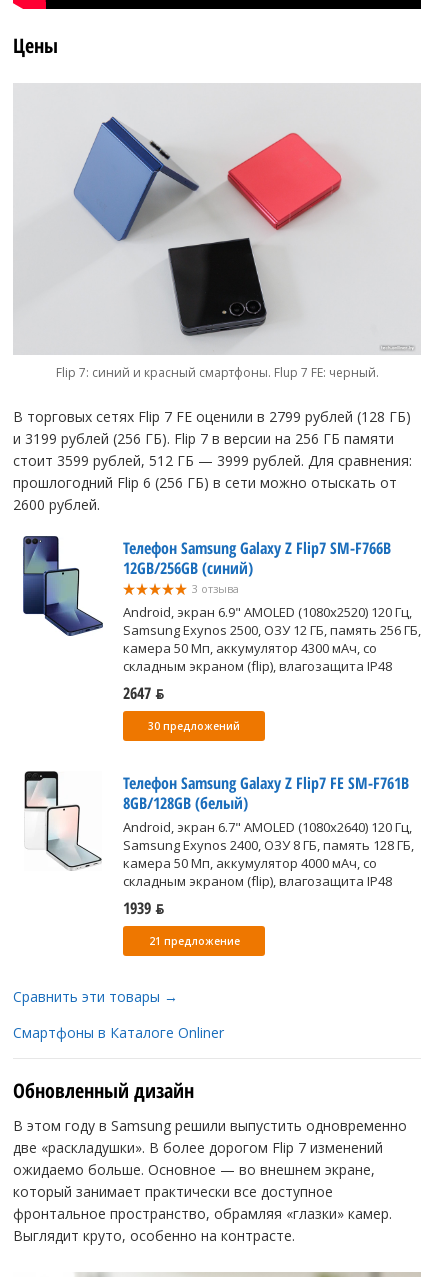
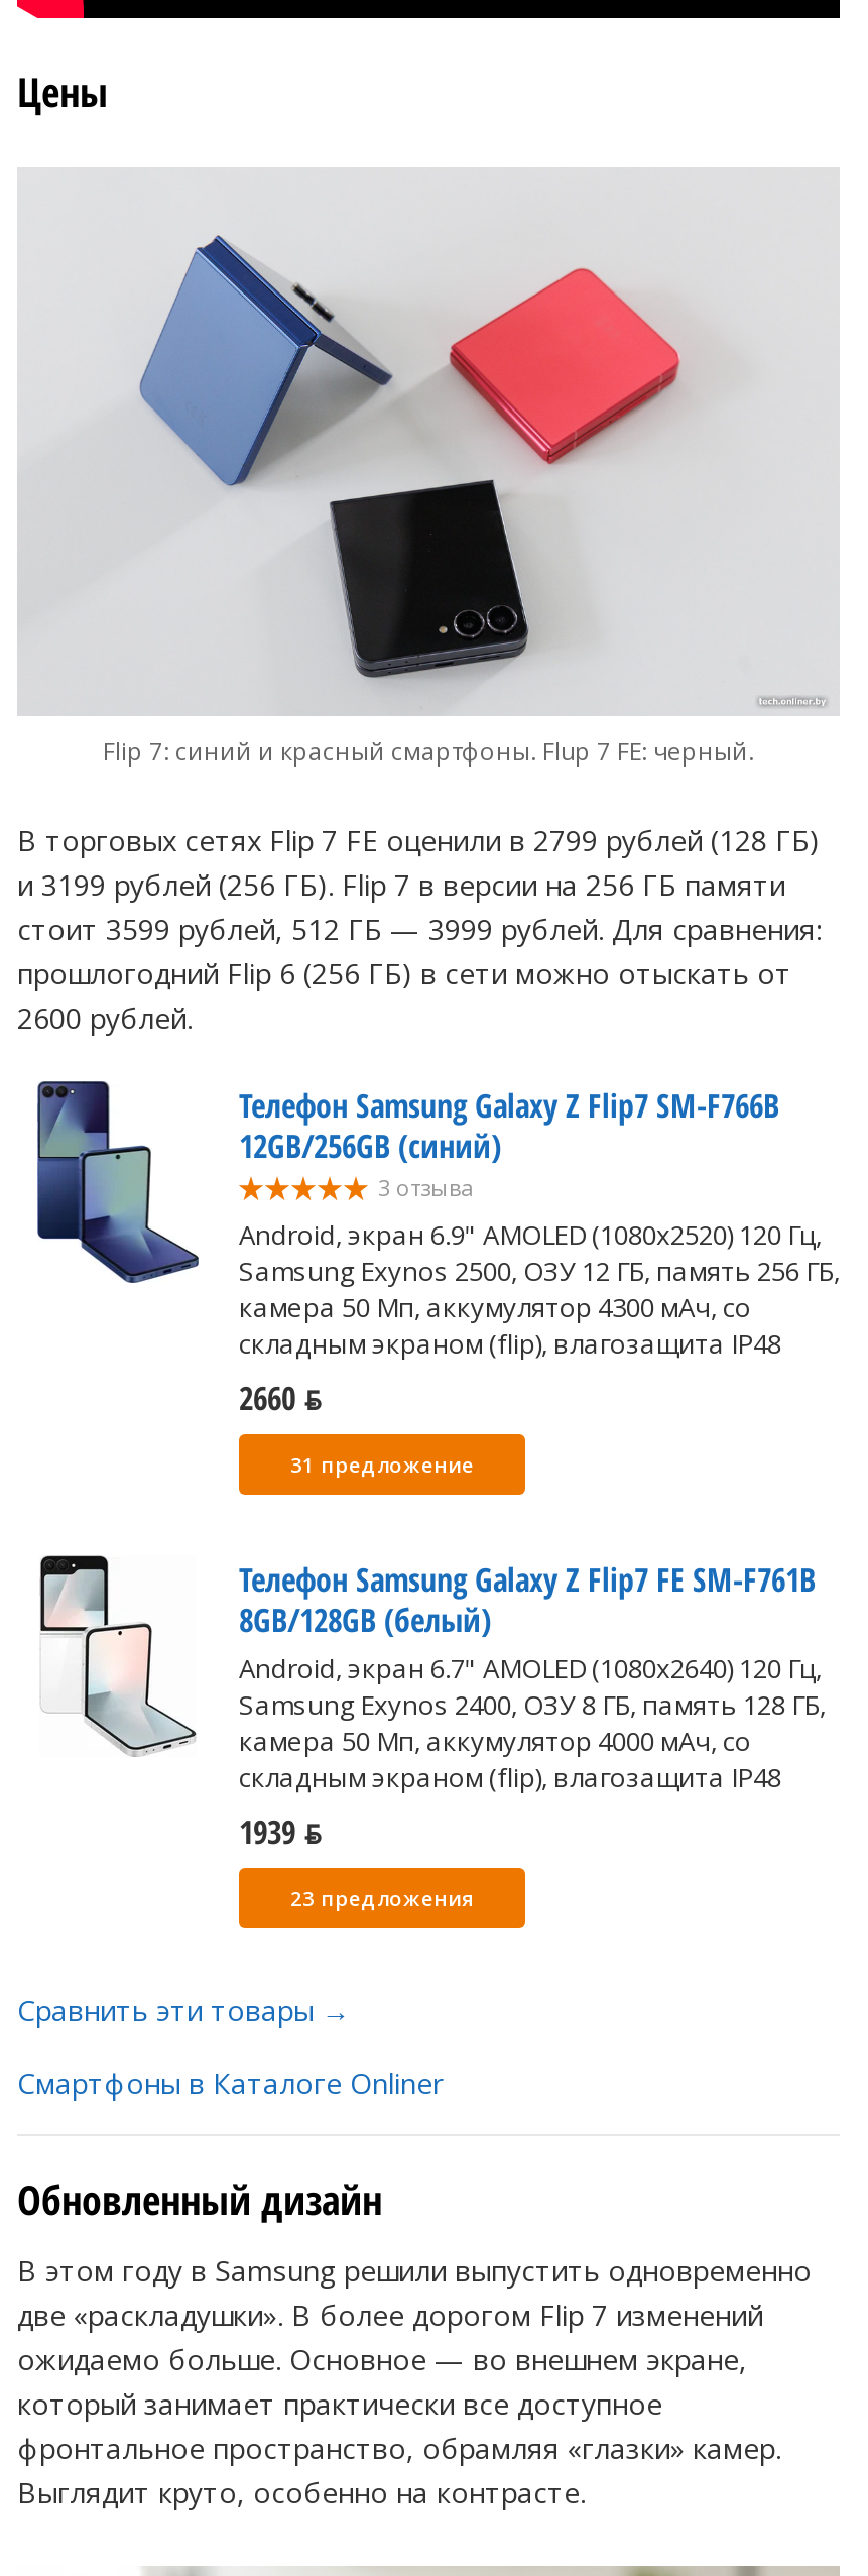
[123,681,164,703] 2647 ƃ -> [239,1375,322,1419] 2660 ƃ
[148,718,240,732] 30 предложений -> [290,1449,474,1478] 31 предложение
[148,933,239,947] 21 предложение -> [290,1883,474,1911] 23 предложения

